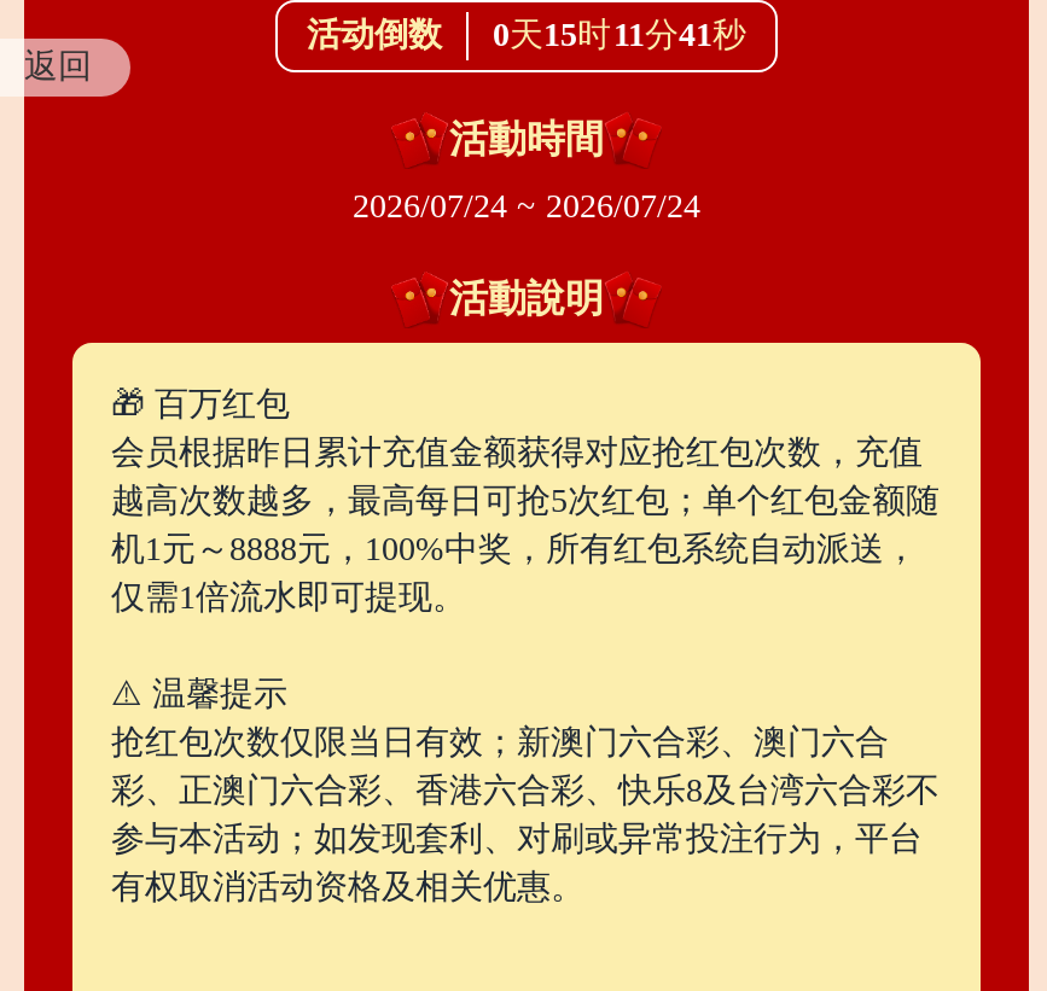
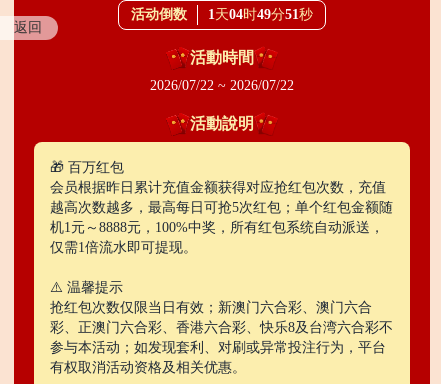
[307,17,746,53] 活动倒数 0天15时11分41秒 -> [131,7,313,22] 活动倒数 1天04时49分51秒
[353,188,700,225] 2026/07/24 ~ 2026/07/24 -> [150,78,294,93] 2026/07/22 ~ 2026/07/22

